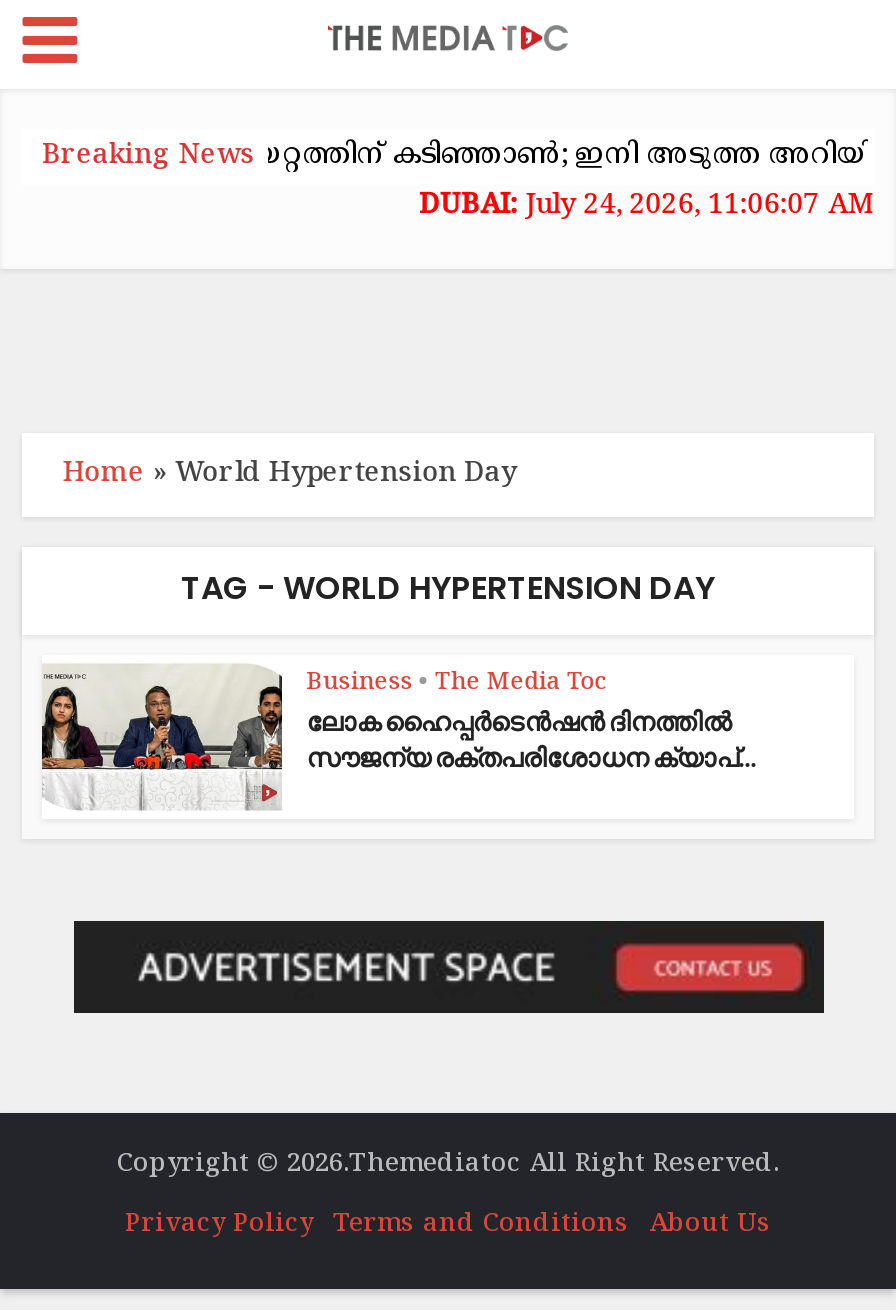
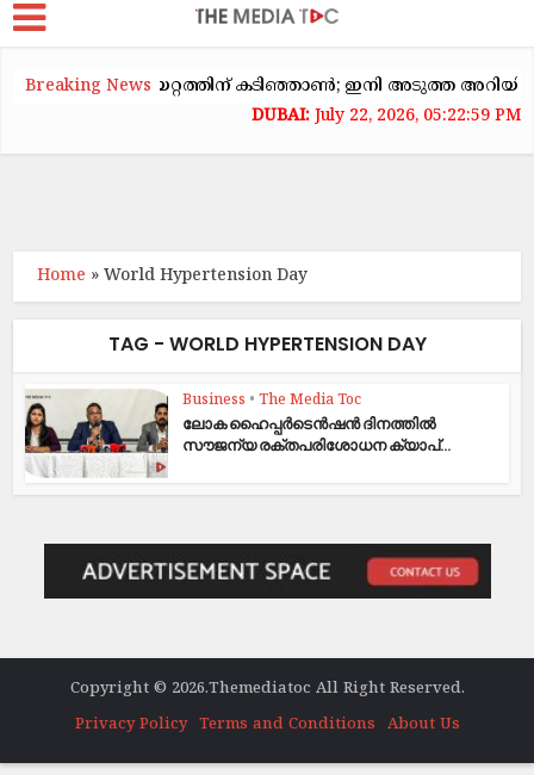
[526,189,874,223] July 24, 2026, 11:06:07 AM -> [314,106,521,126] July 22, 2026, 05:22:59 PM

